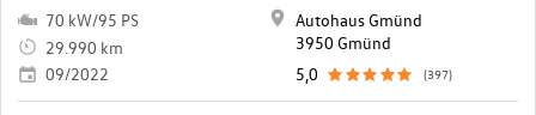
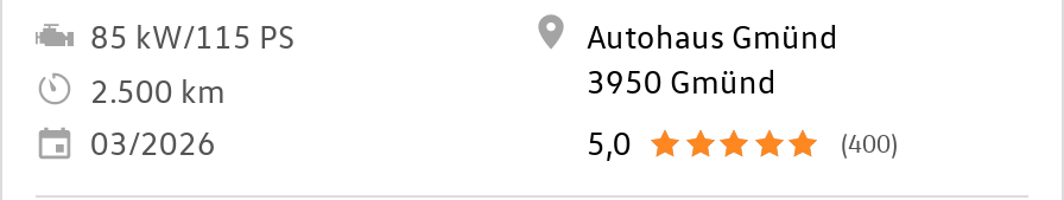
[45,9,139,32] 70 kW/95 PS -> [90,13,294,58] 85 kW/115 PS
[45,36,123,59] 29.990 km -> [90,66,226,111] 2.500 km
[45,63,109,86] 09/2022 -> [90,119,216,164] 03/2026
[424,65,452,83] (397) -> [841,124,898,160] (400)

